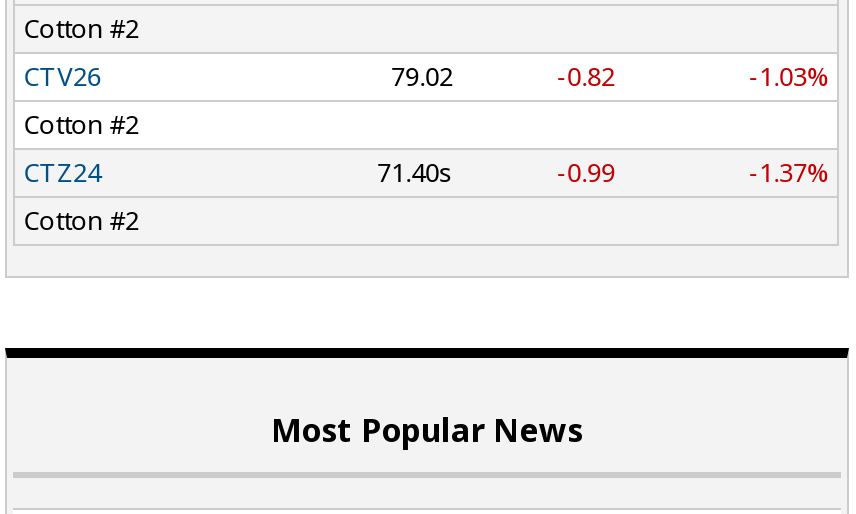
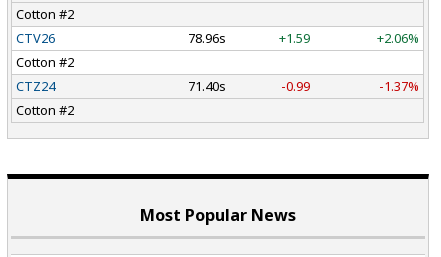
[391,57,829,93] 79.02 | -0.82 | -1.03% -> [188,28,419,46] 78.96s | +1.59 | +2.06%

